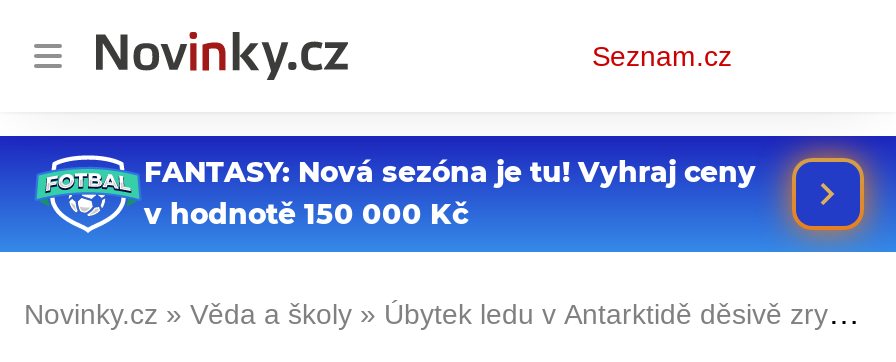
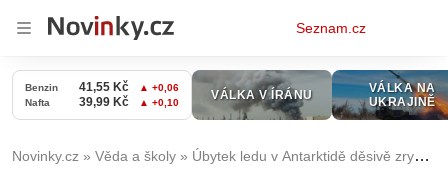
[6,134,890,254] [image] -> [3,68,445,125] [image]

